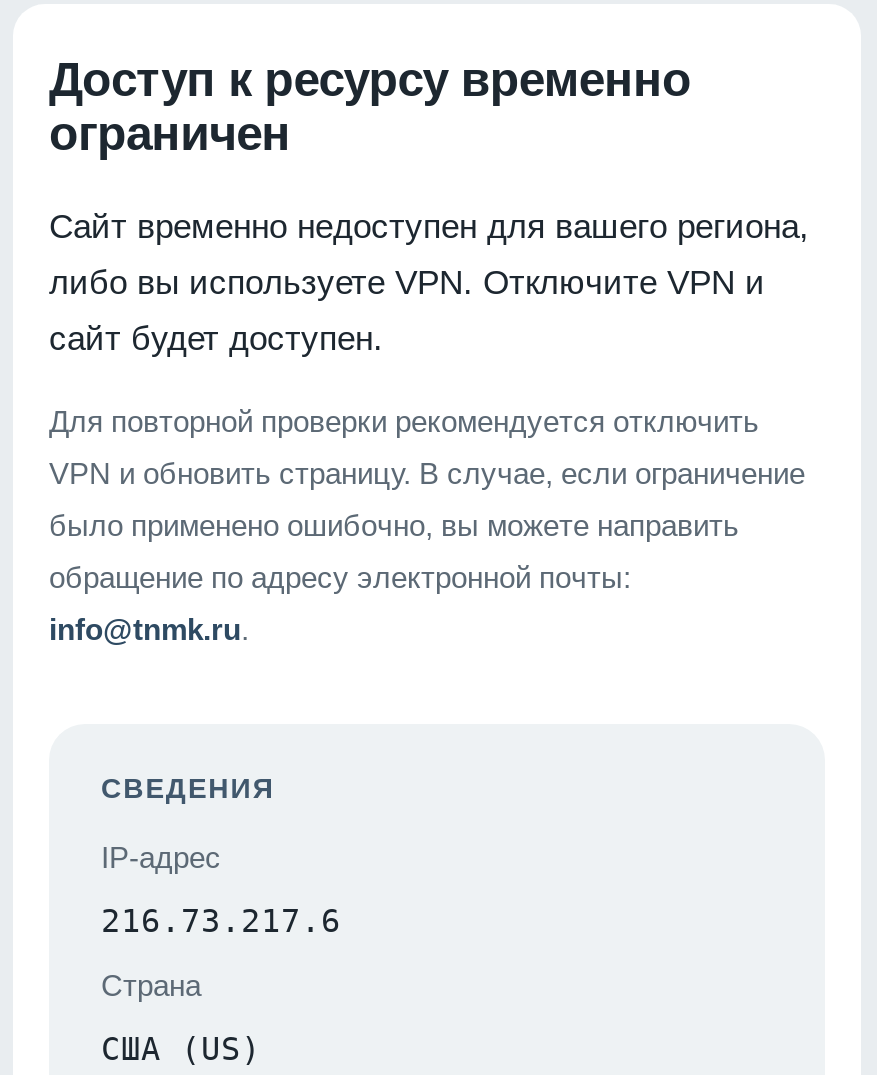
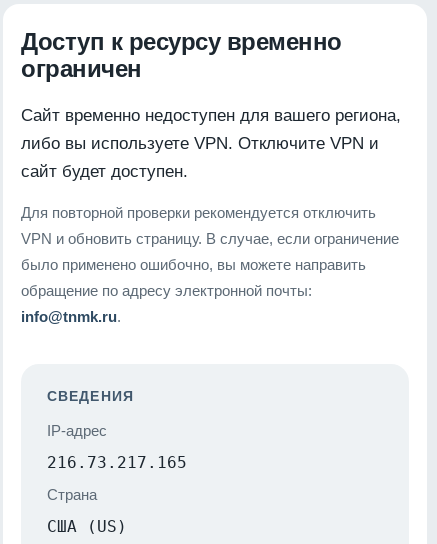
[101,901,341,939] 216.73.217.6 -> [47,452,187,471] 216.73.217.165

